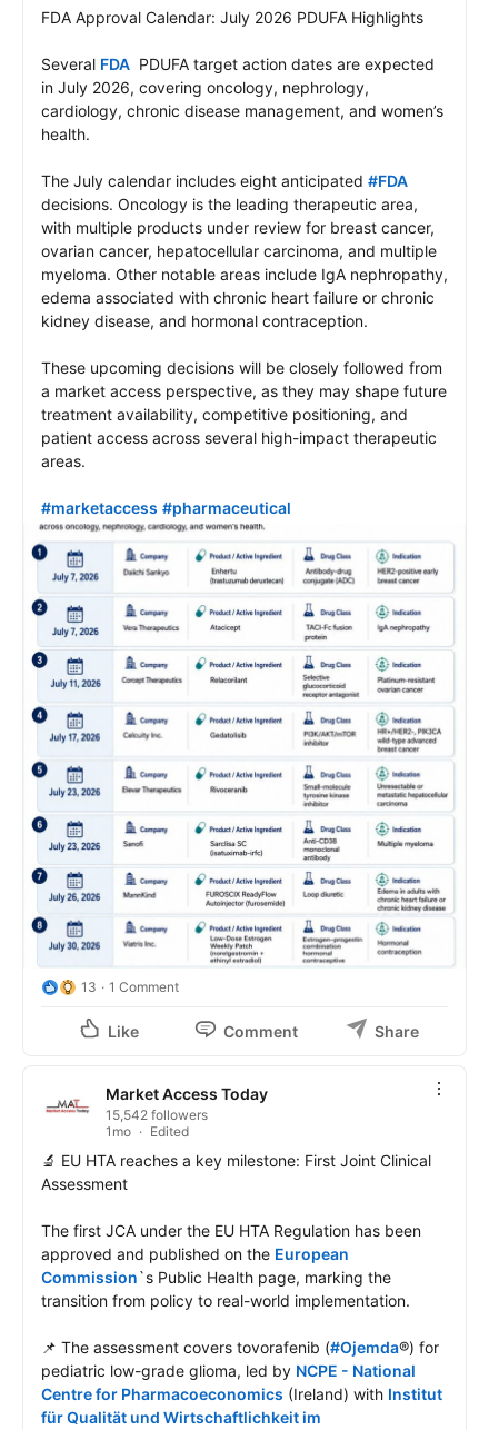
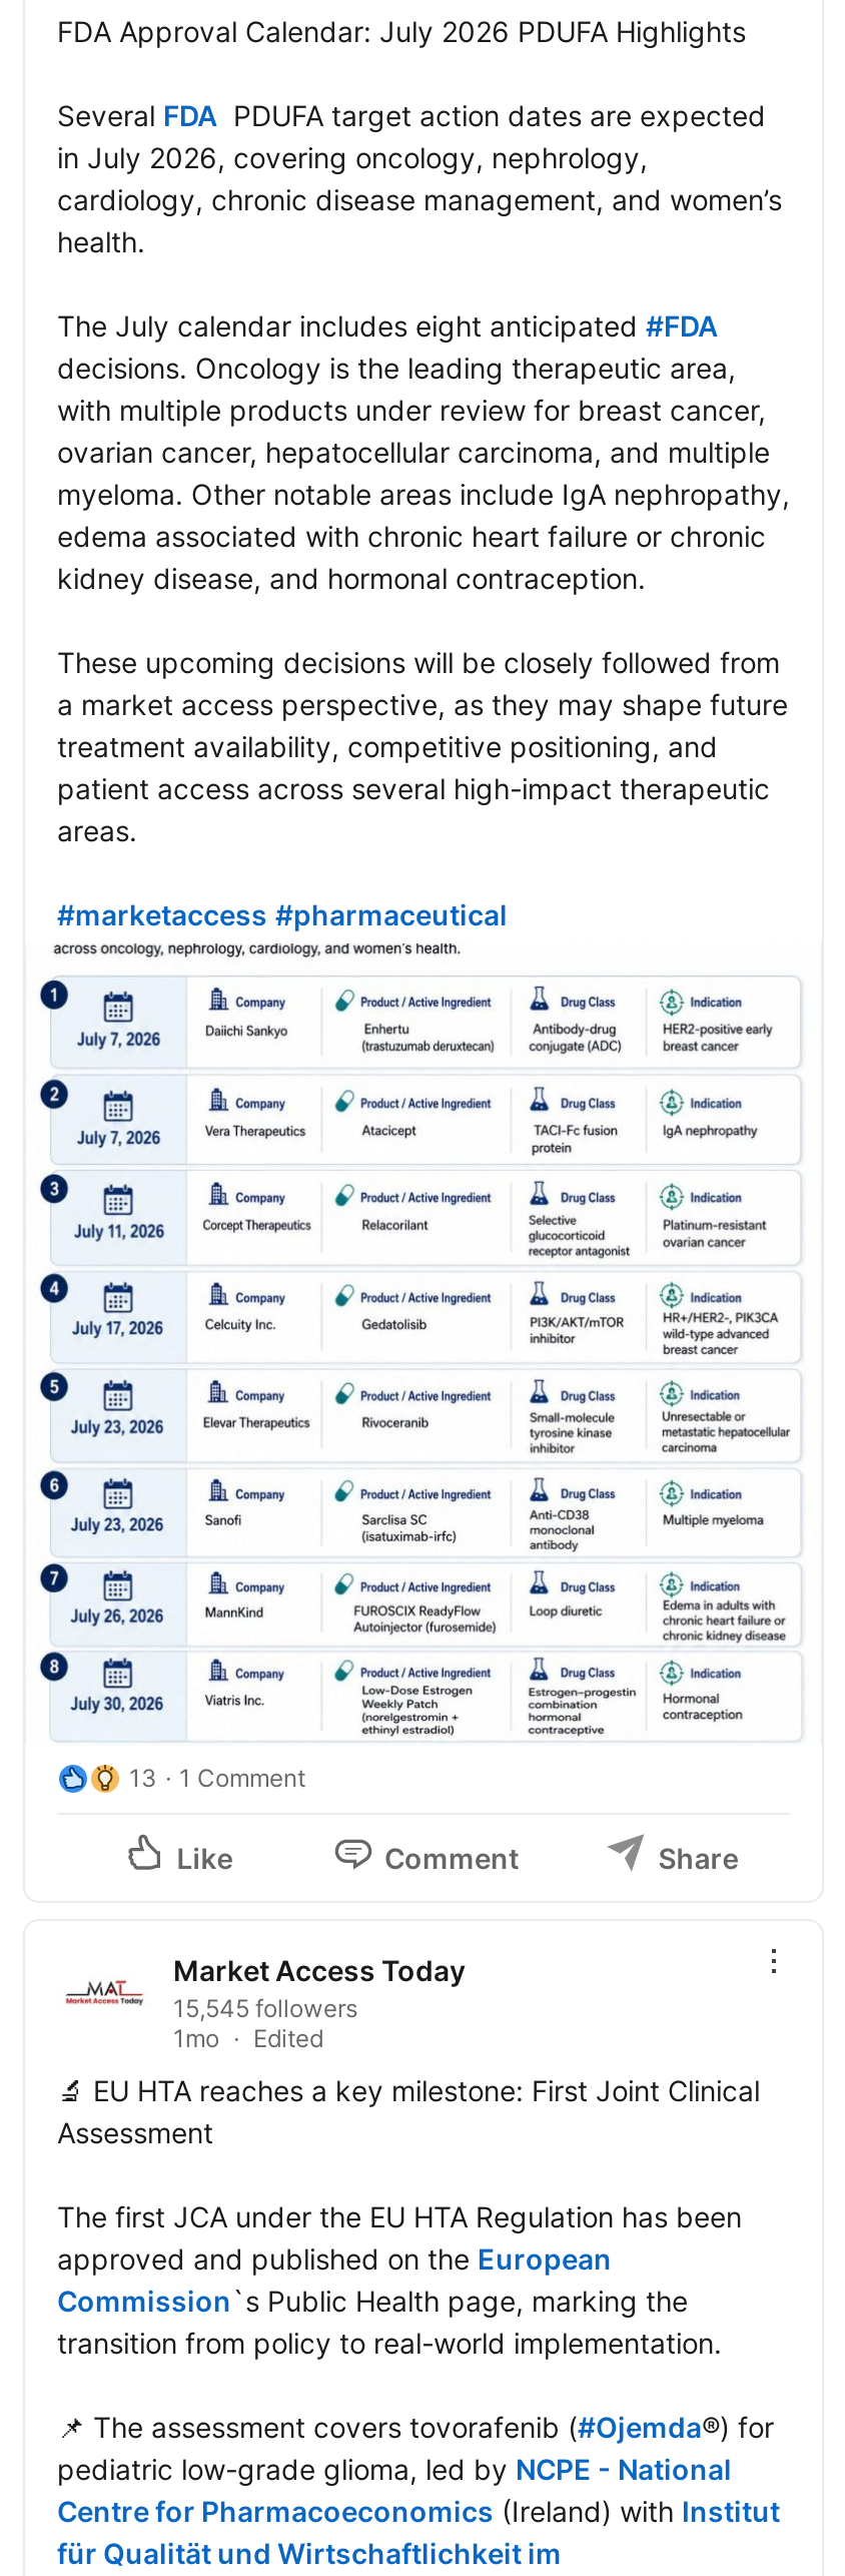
[106,1106,208,1123] 15,542 followers -> [173,1993,357,2023] 15,545 followers

